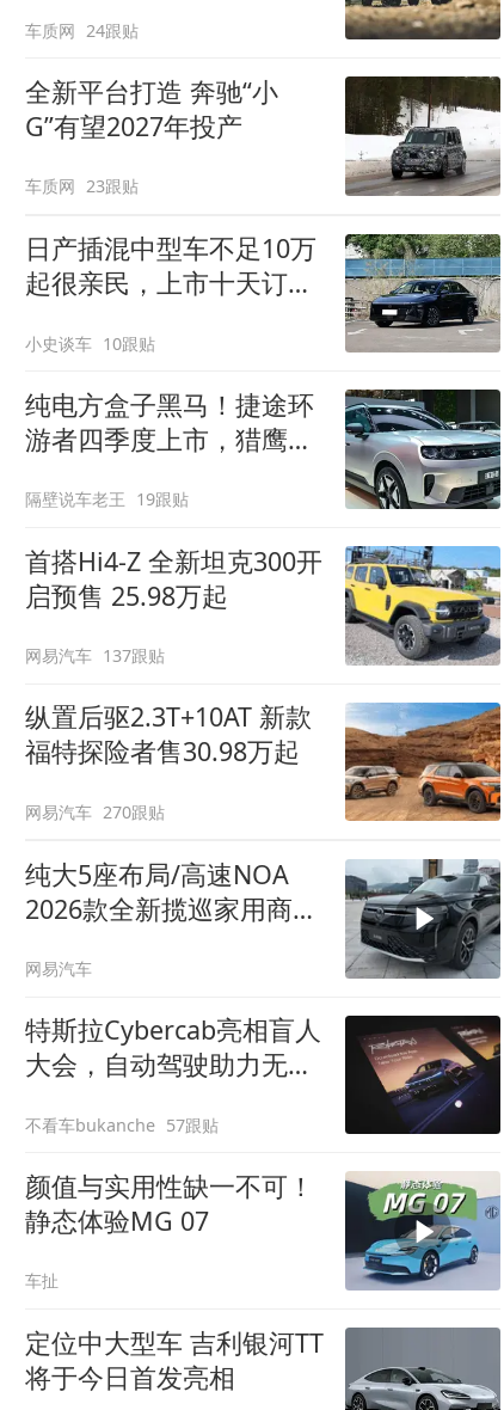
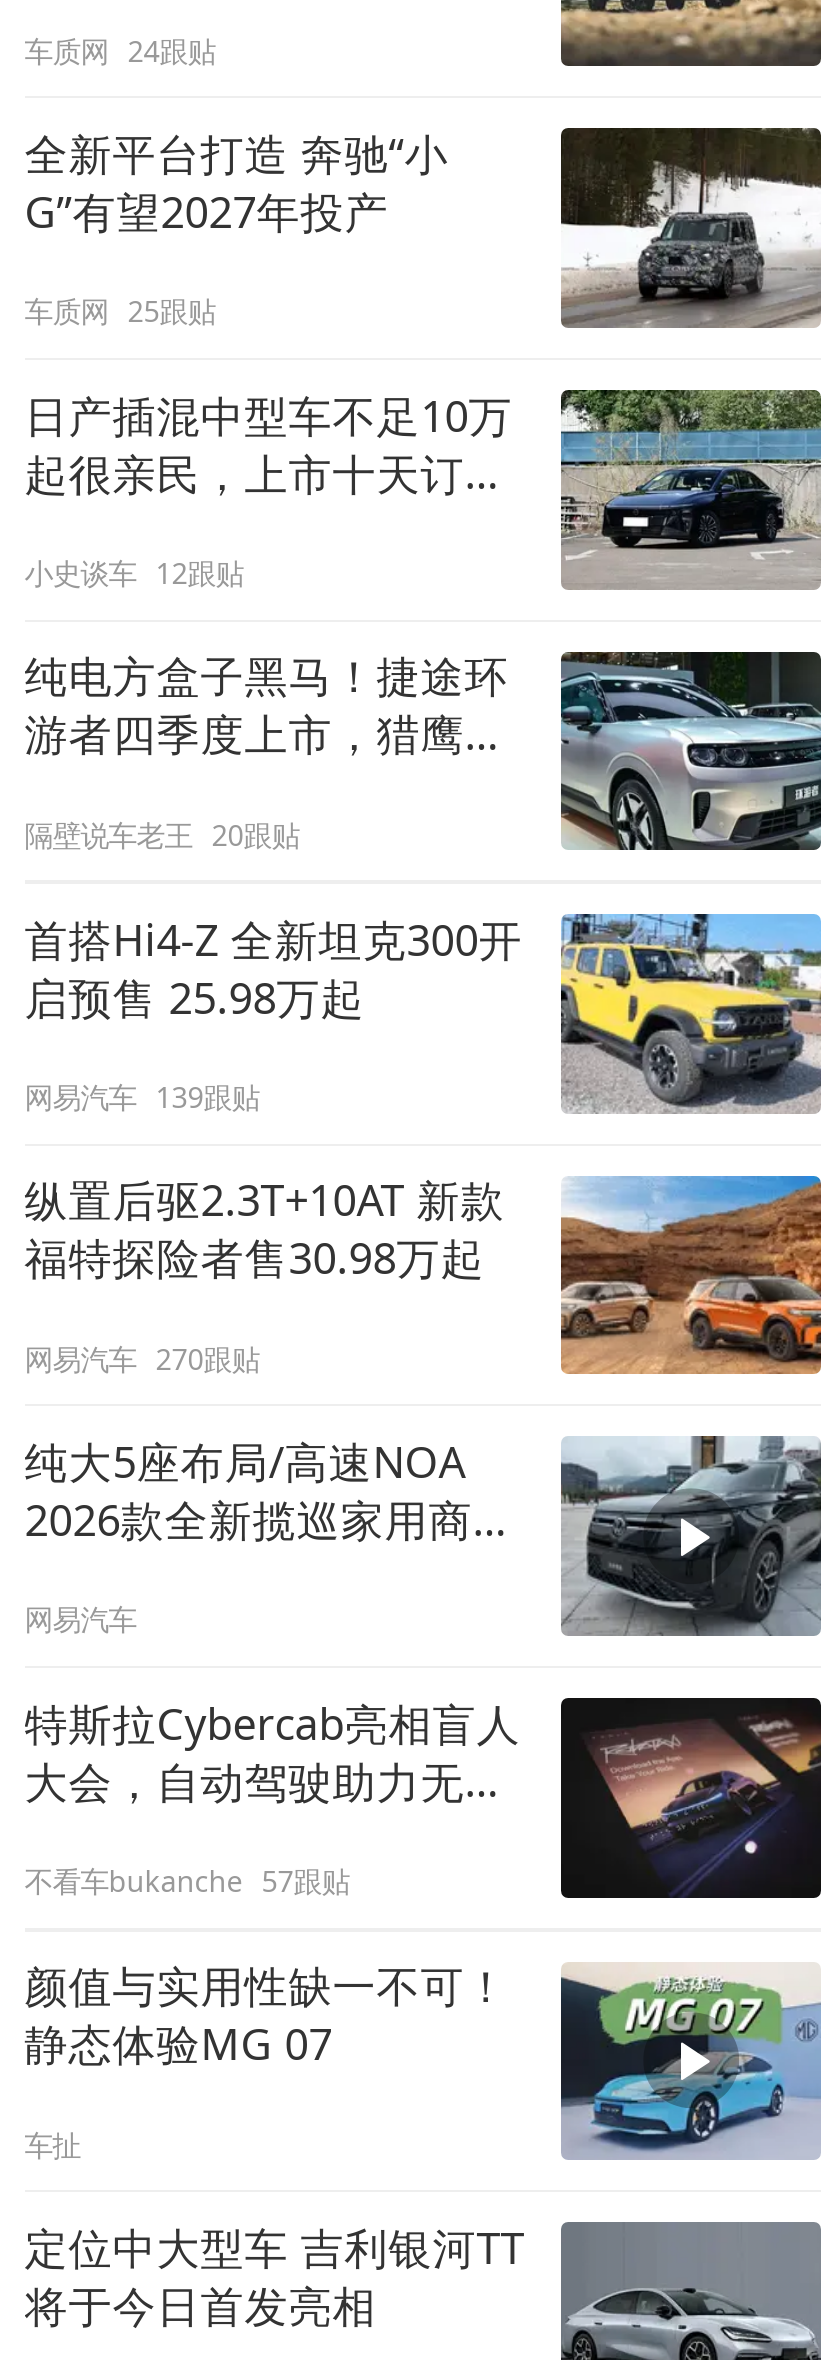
[25,175,139,197] 车质网 23跟贴 -> [24,292,216,330] 车质网 25跟贴
[25,332,156,355] 小史谈车 10跟贴 -> [24,554,244,592] 小史谈车 12跟贴
[25,488,189,511] 隔壁说车老王 19跟贴 -> [24,815,300,853] 隔壁说车老王 20跟贴
[25,644,165,667] 网易汽车 137跟贴 -> [24,1078,260,1116] 网易汽车 139跟贴

